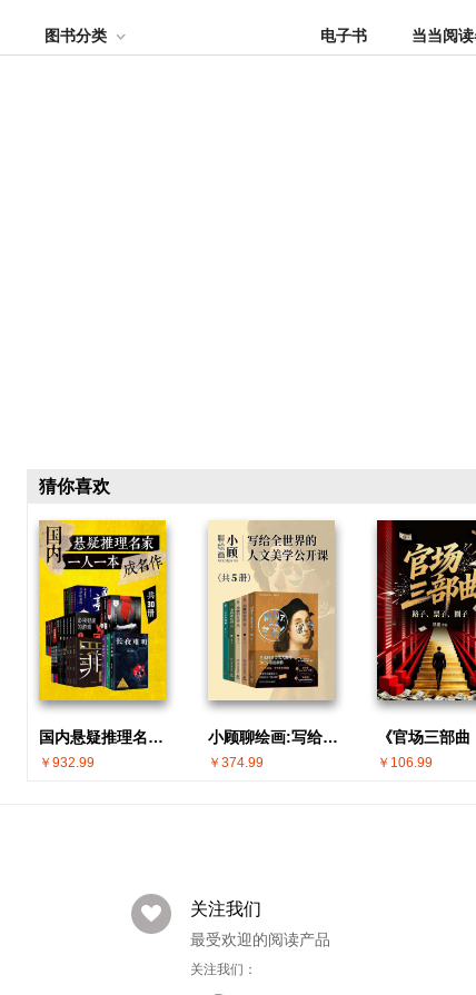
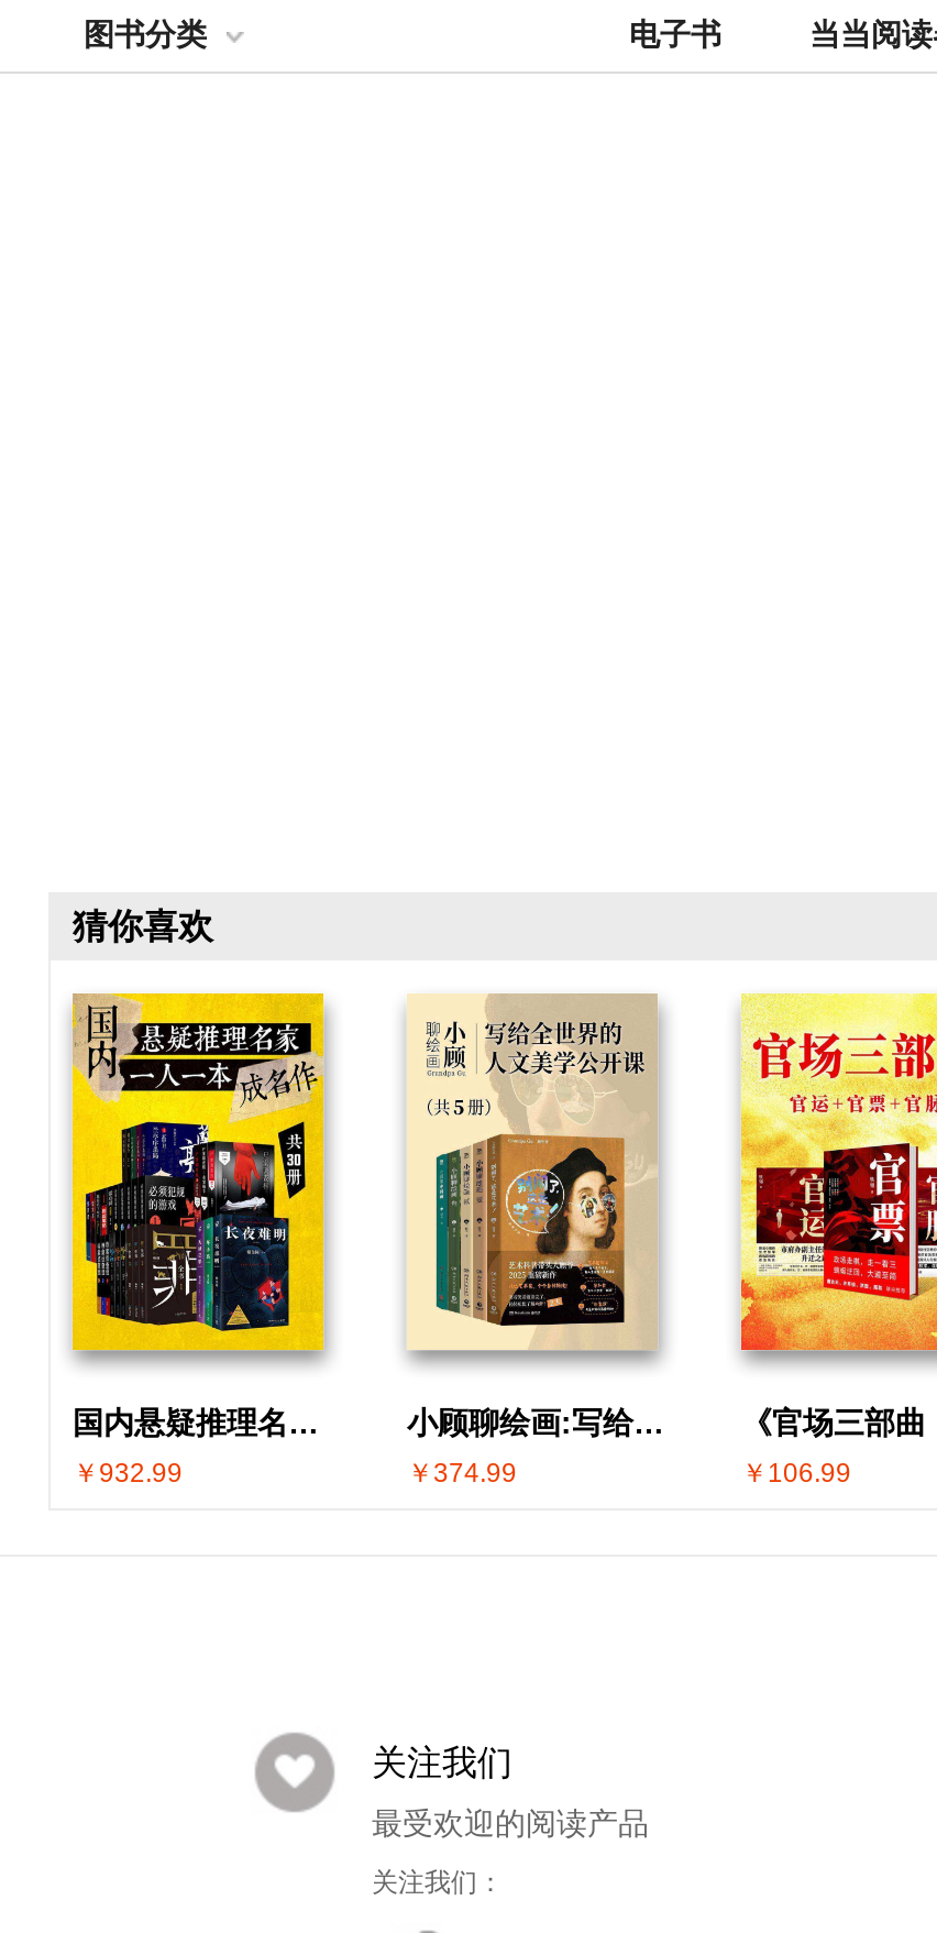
[376,519,473,702] [image] -> [739,991,930,1352] [image]

